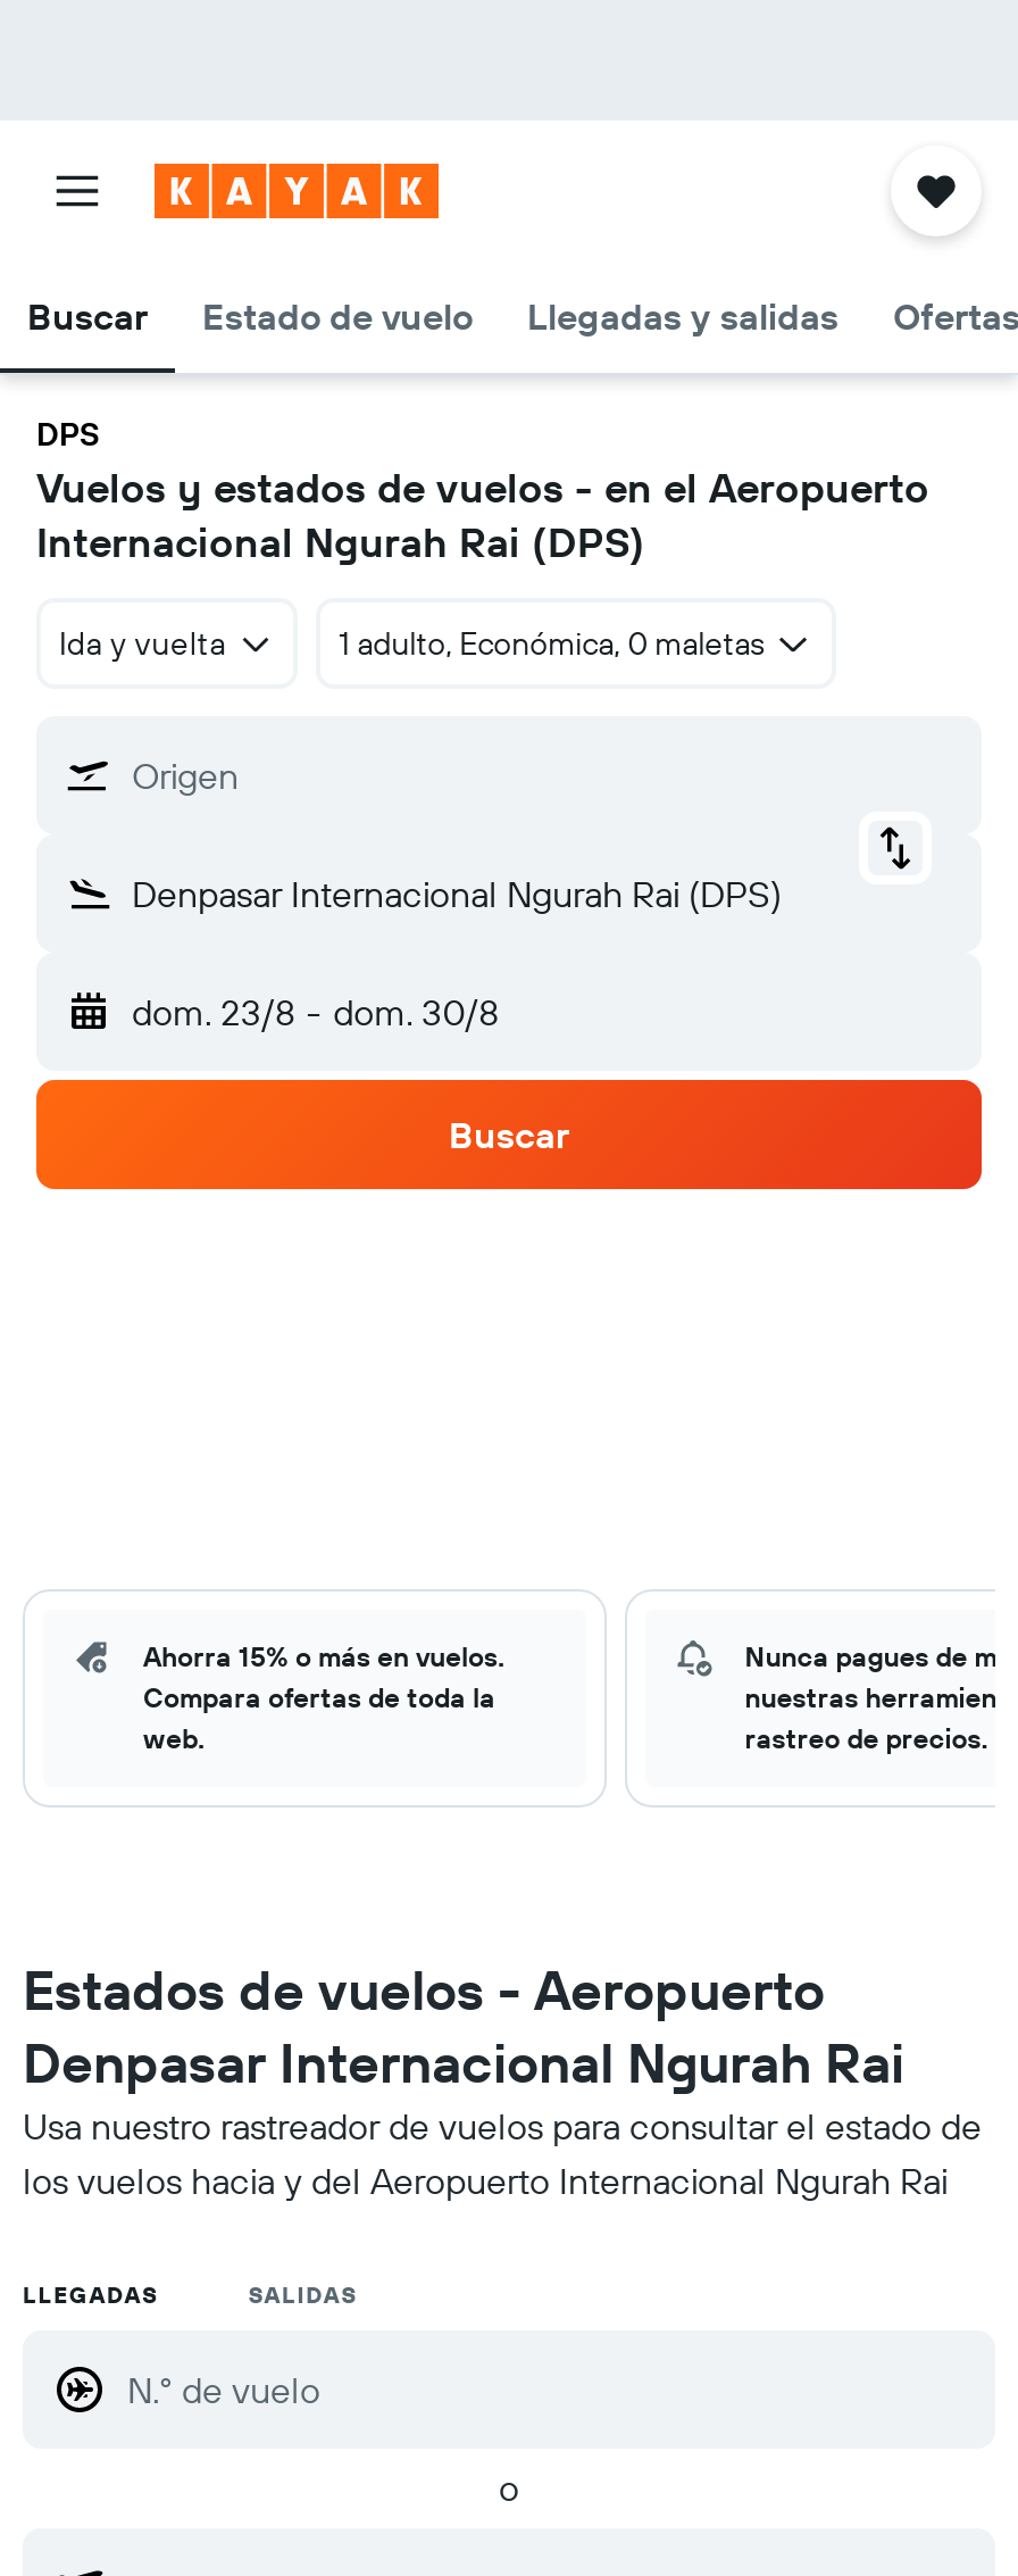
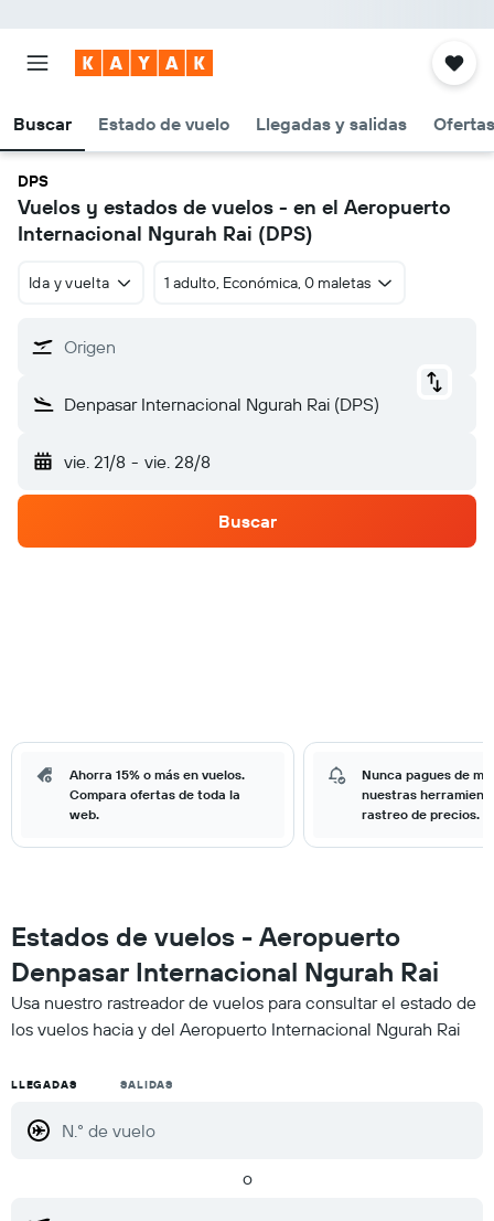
[132,989,499,1034] dom. 23/8 - dom. 30/8 -> [64,450,210,473] vie. 21/8 - vie. 28/8

